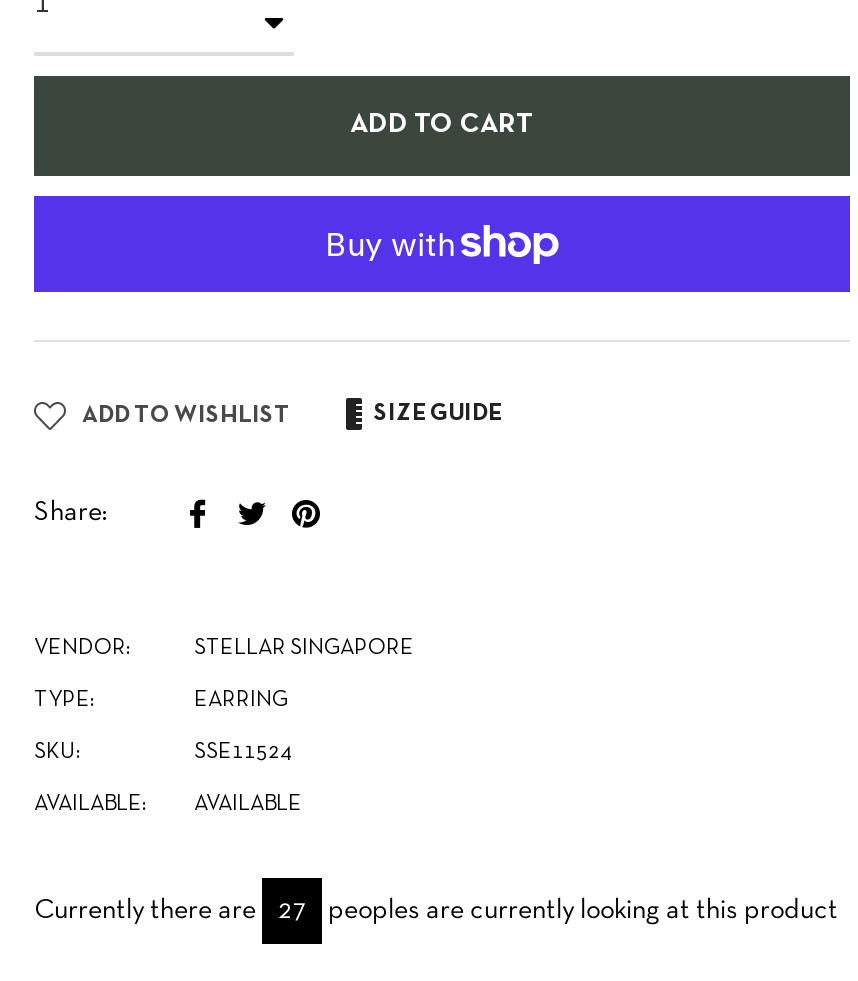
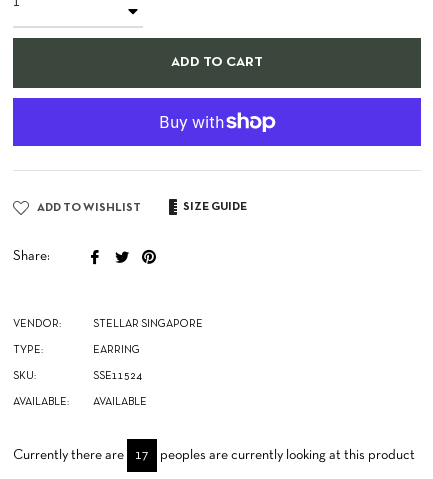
[34,898,838,924] Currently there are 27 peoples are currently looking at this product -> [13,449,415,462] Currently there are 17 peoples are currently looking at this product

